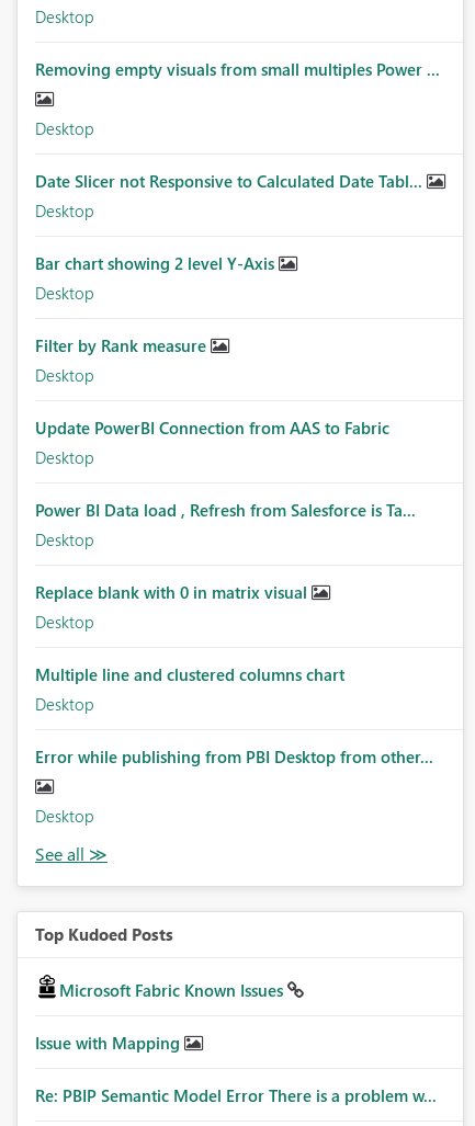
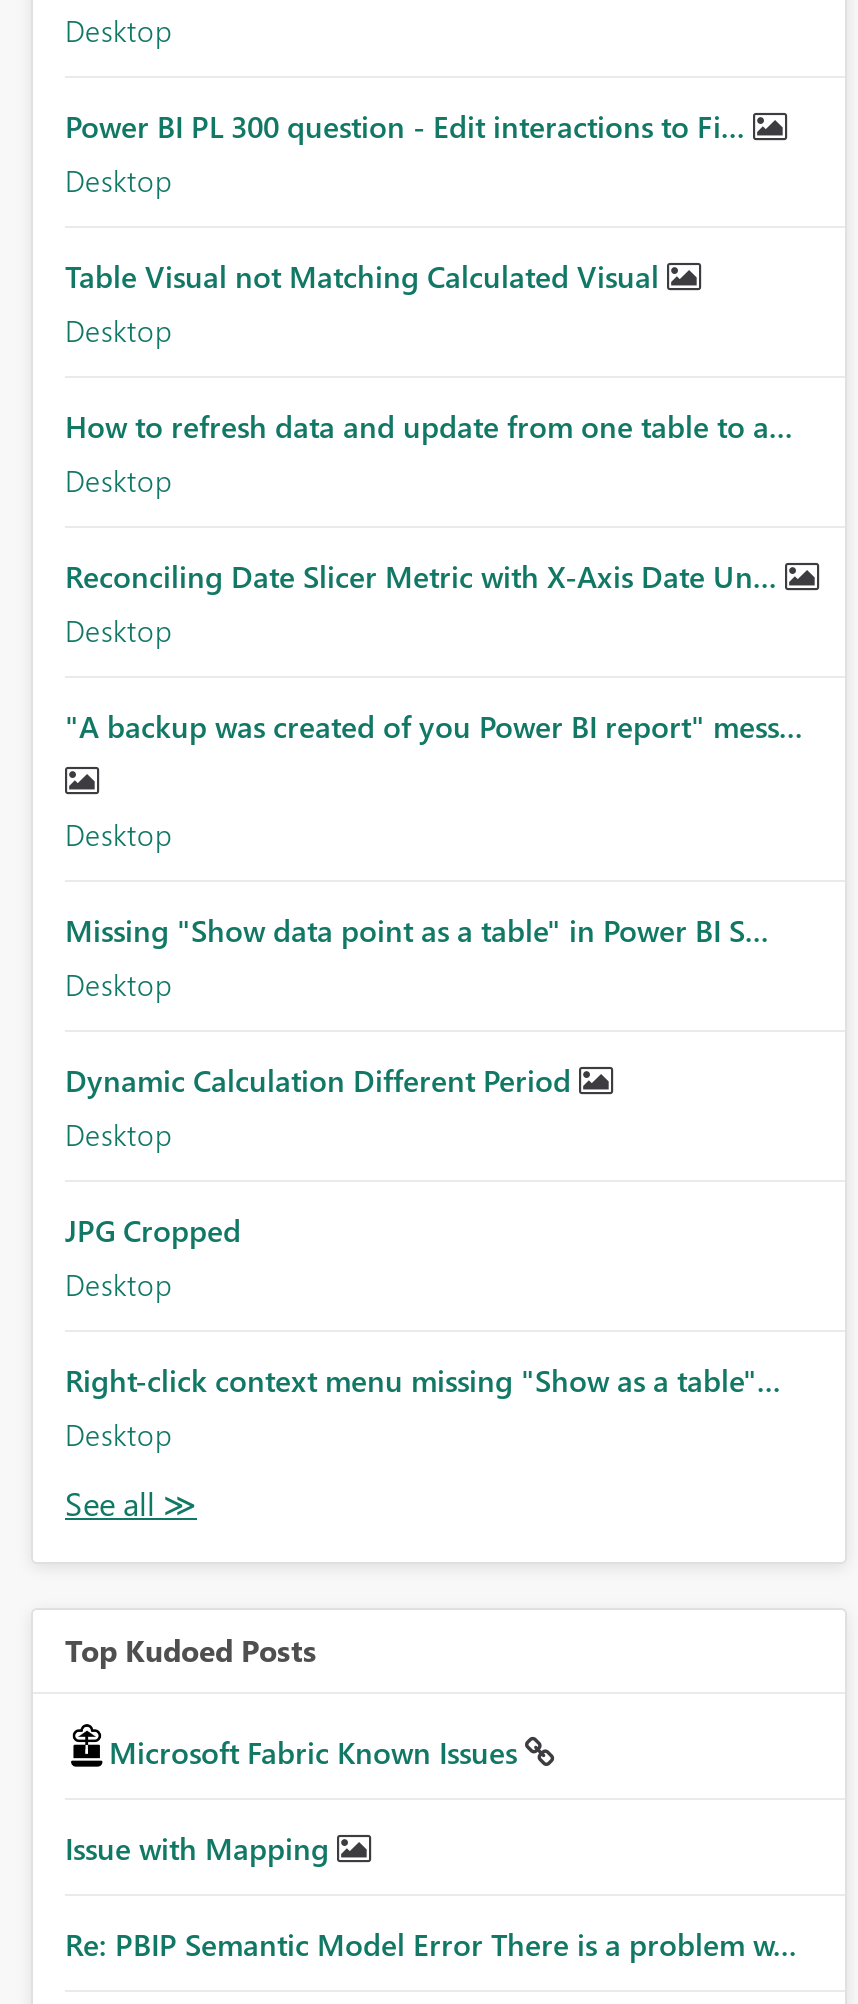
[35,59,440,80] Removing empty visuals from small multiples Power ... -> [65,107,753,147] Power BI PL 300 question - Edit interactions to Fi...
[35,170,427,192] Date Slicer not Responsive to Calculated Date Tabl... -> [65,257,667,297] Table Visual not Matching Calculated Visual
[35,253,279,275] Bar chart showing 2 level Y-Axis -> [65,407,793,447] How to refresh data and update from one table to a...
[35,335,211,357] Filter by Rank measure -> [65,557,785,597] Reconciling Date Slicer Metric with X-Axis Date Un...
[35,417,389,439] Update PowerBI Connection from AAS to Fabric -> [65,707,803,747] "A backup was created of you Power BI report" mess...
[35,499,416,521] Power BI Data load , Refresh from Salesforce is Ta... -> [65,911,769,951] Missing "Show data point as a table" in Power BI S...
[35,582,312,603] Replace blank with 0 in matrix visual -> [65,1061,579,1101] Dynamic Calculation Different Period
[35,664,344,686] Multiple line and clustered columns chart -> [65,1211,241,1251] JPG Cropped
[35,746,433,768] Error while publishing from PBI Desktop from other... -> [65,1361,781,1401] Right-click context menu missing "Show as a table"...

